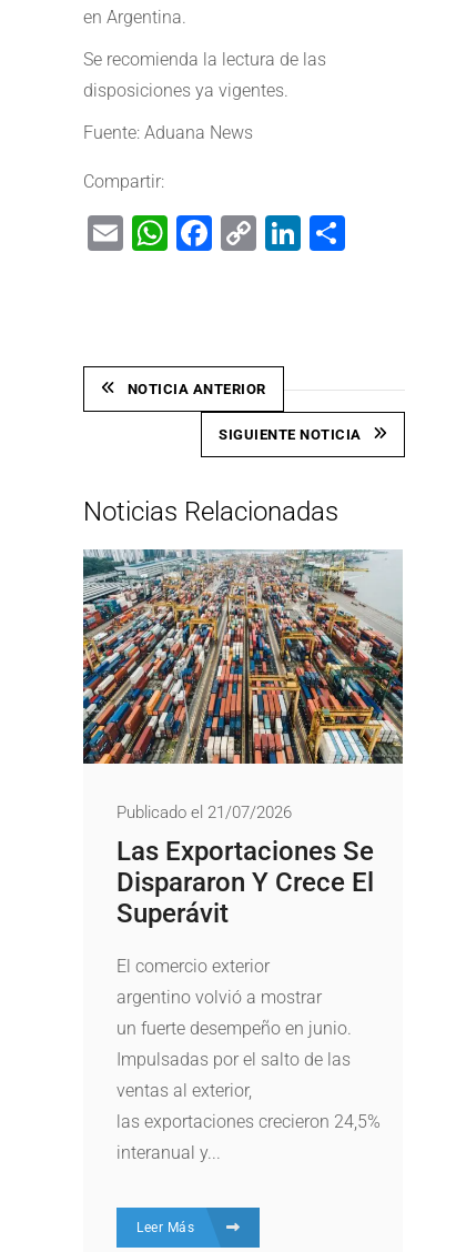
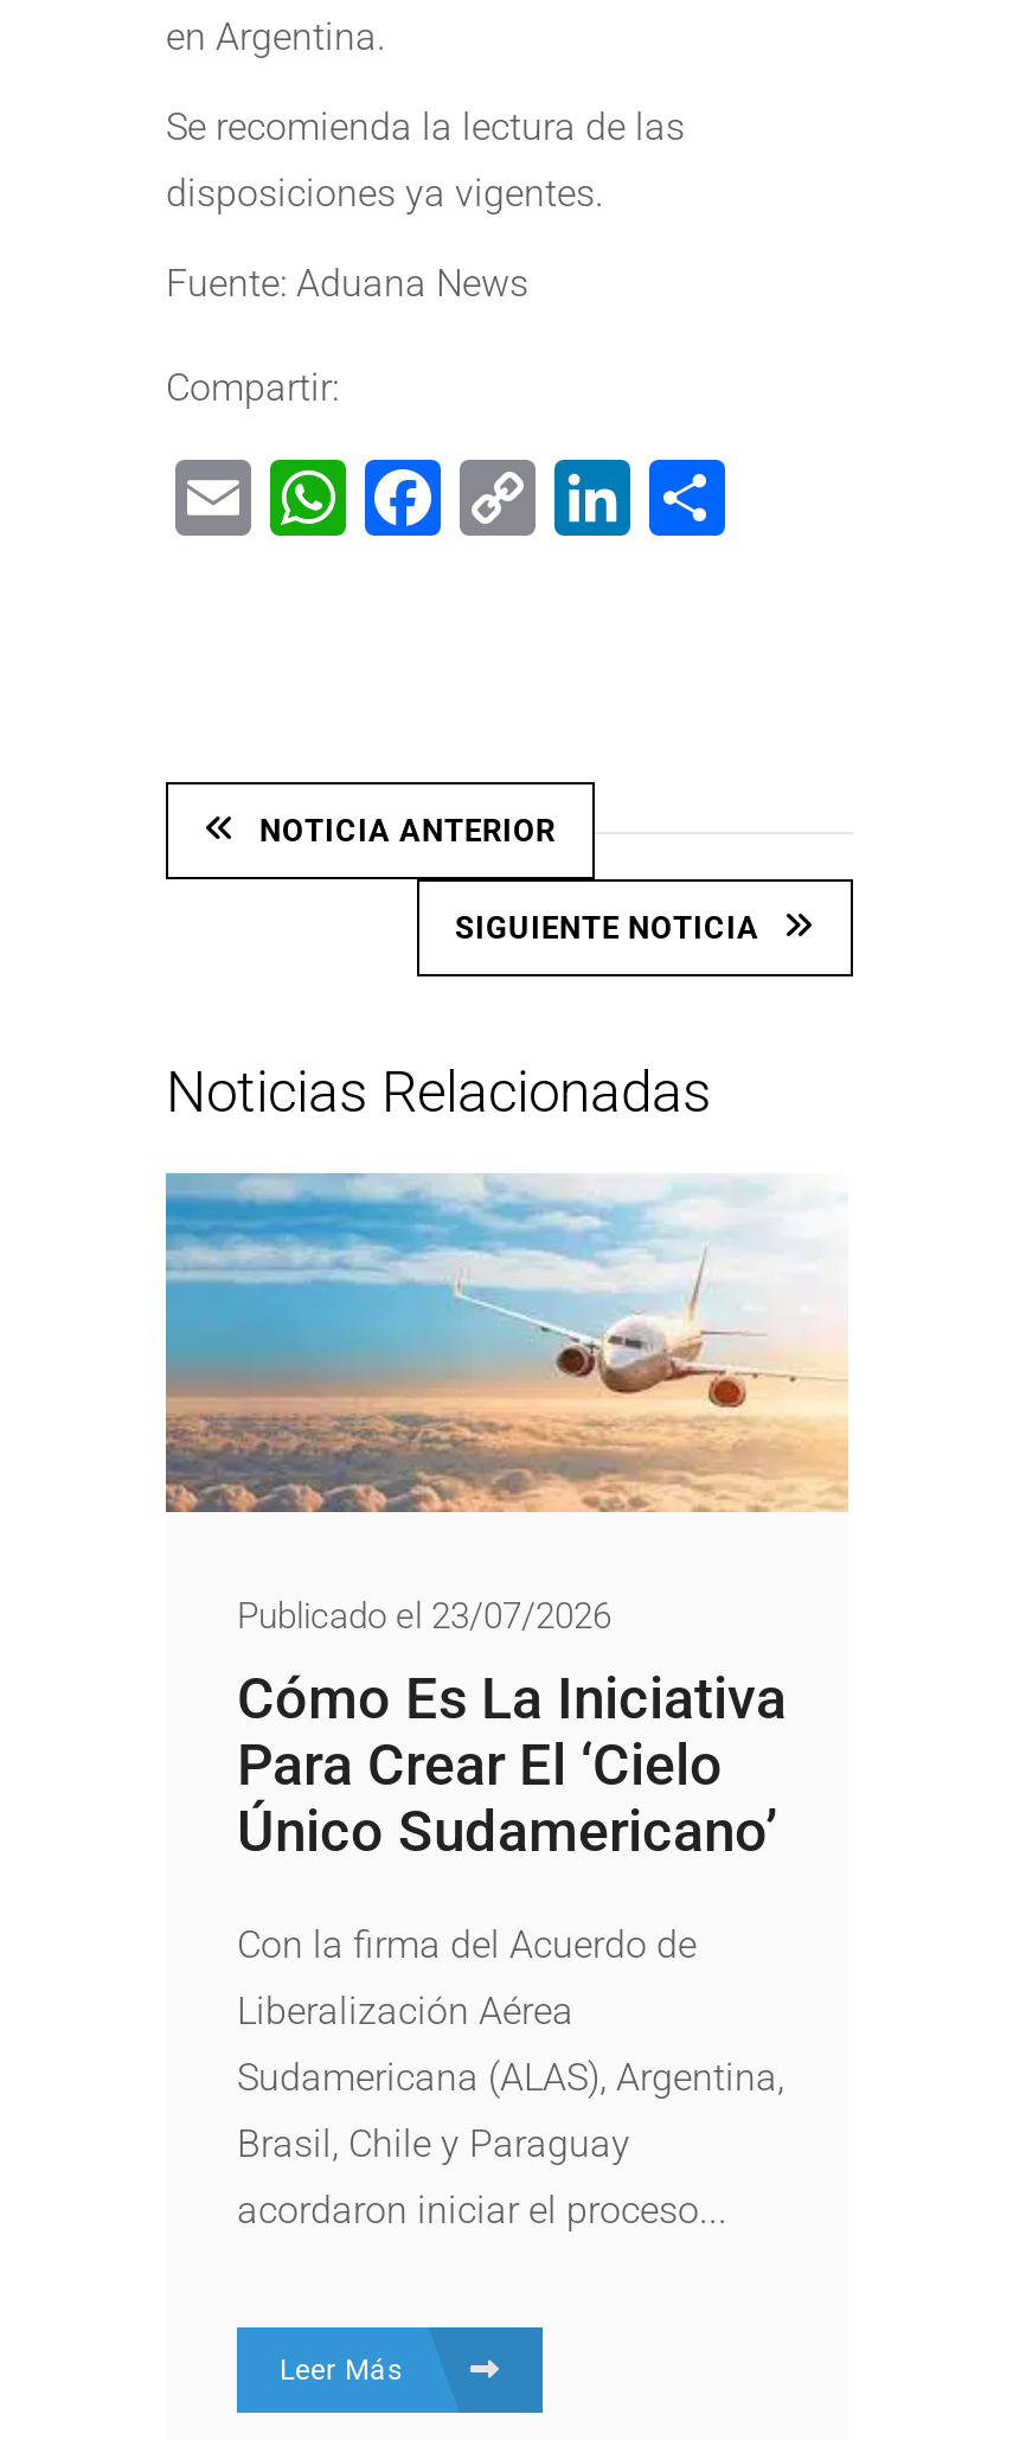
[82,549,404,1163] [image] | Publicado el 21/07/2026 | Las Exportaciones Se | Dispararon Y Crece El | Superávit | El comercio exterior | argentino volvió a mostrar | un fuerte desempeño en junio. | Impulsadas por el salto de las | ventas al exterior, | las exportaciones crecieron 24,5% | interanual y... -> [163,1172,848,2233] [image] | Publicado el 23/07/2026 | Cómo Es La Iniciativa | Para Crear El ‘cielo | Único Sudamericano’ | Con la firma del Acuerdo de | Liberalización Aérea | Sudamericana (ALAS), Argentina, | Brasil, Chile y Paraguay | acordaron iniciar el proceso...

